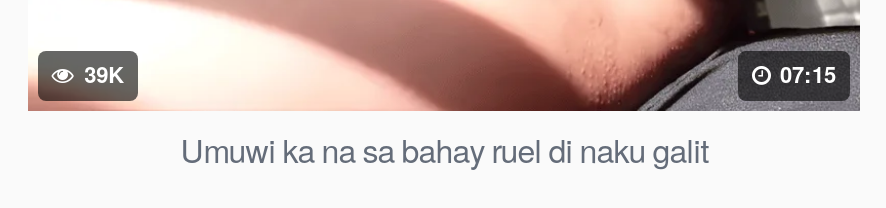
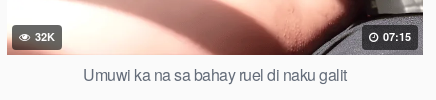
[78,59,124,89] 39K -> [32,29,55,44] 32K

